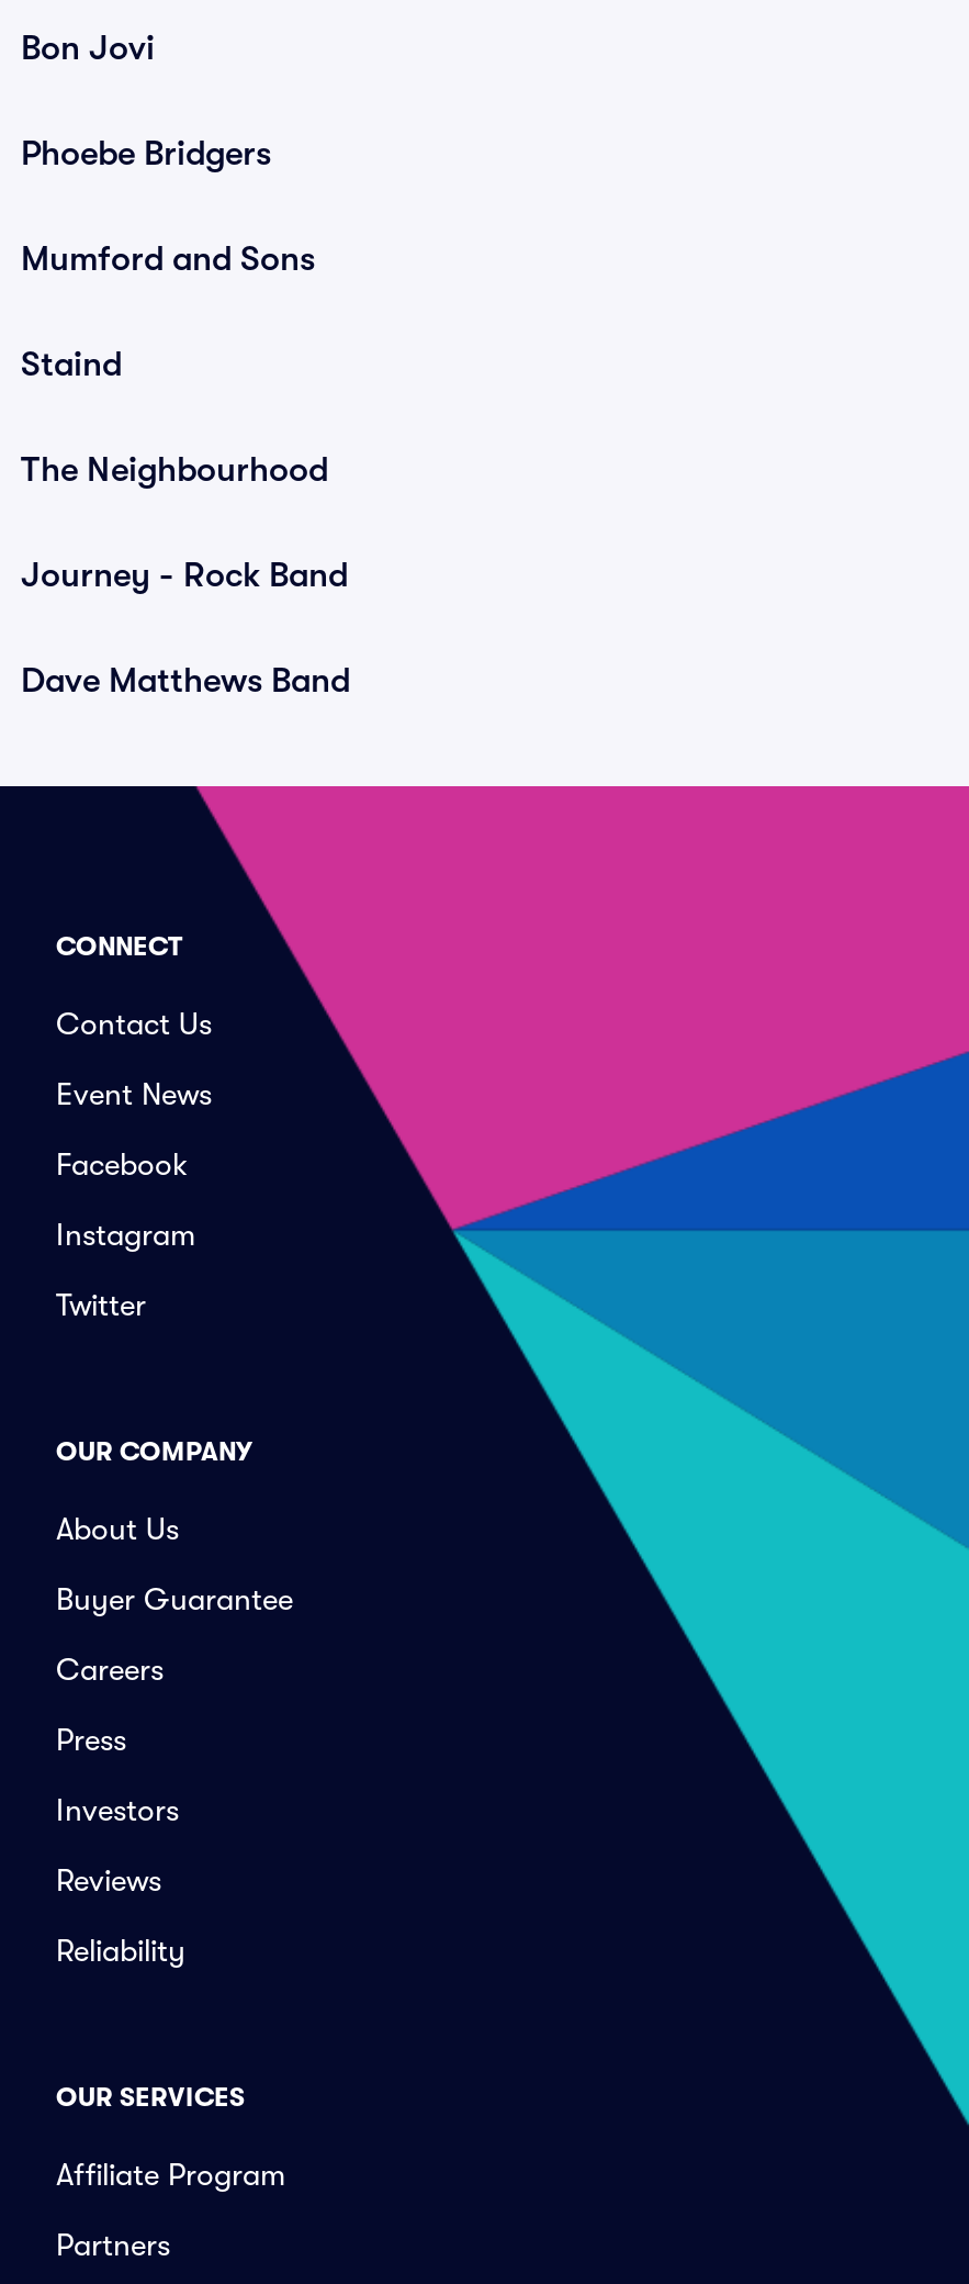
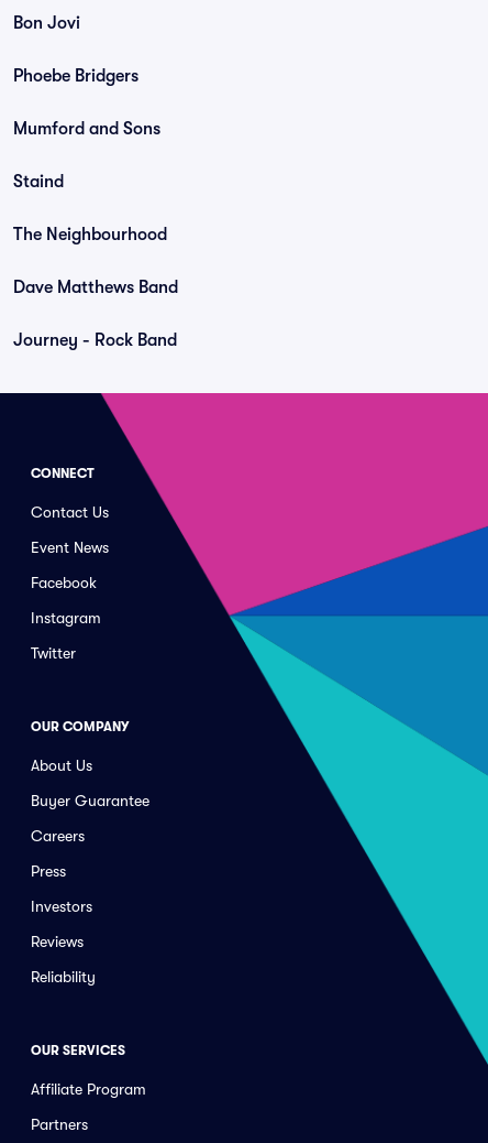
moved [21,556,348,595] -> [13,330,177,350]: Journey - Rock Band
moved [21,661,350,701] -> [13,277,178,297]: Dave Matthews Band

